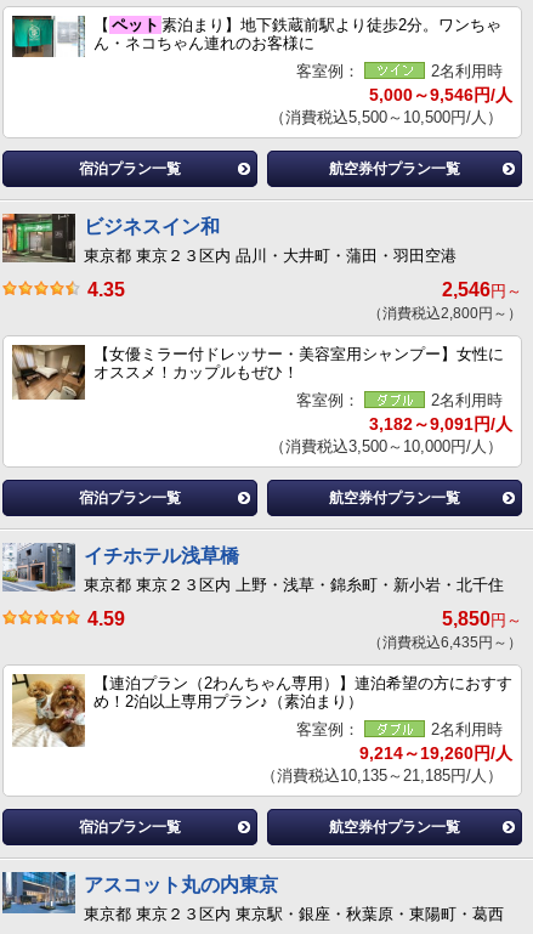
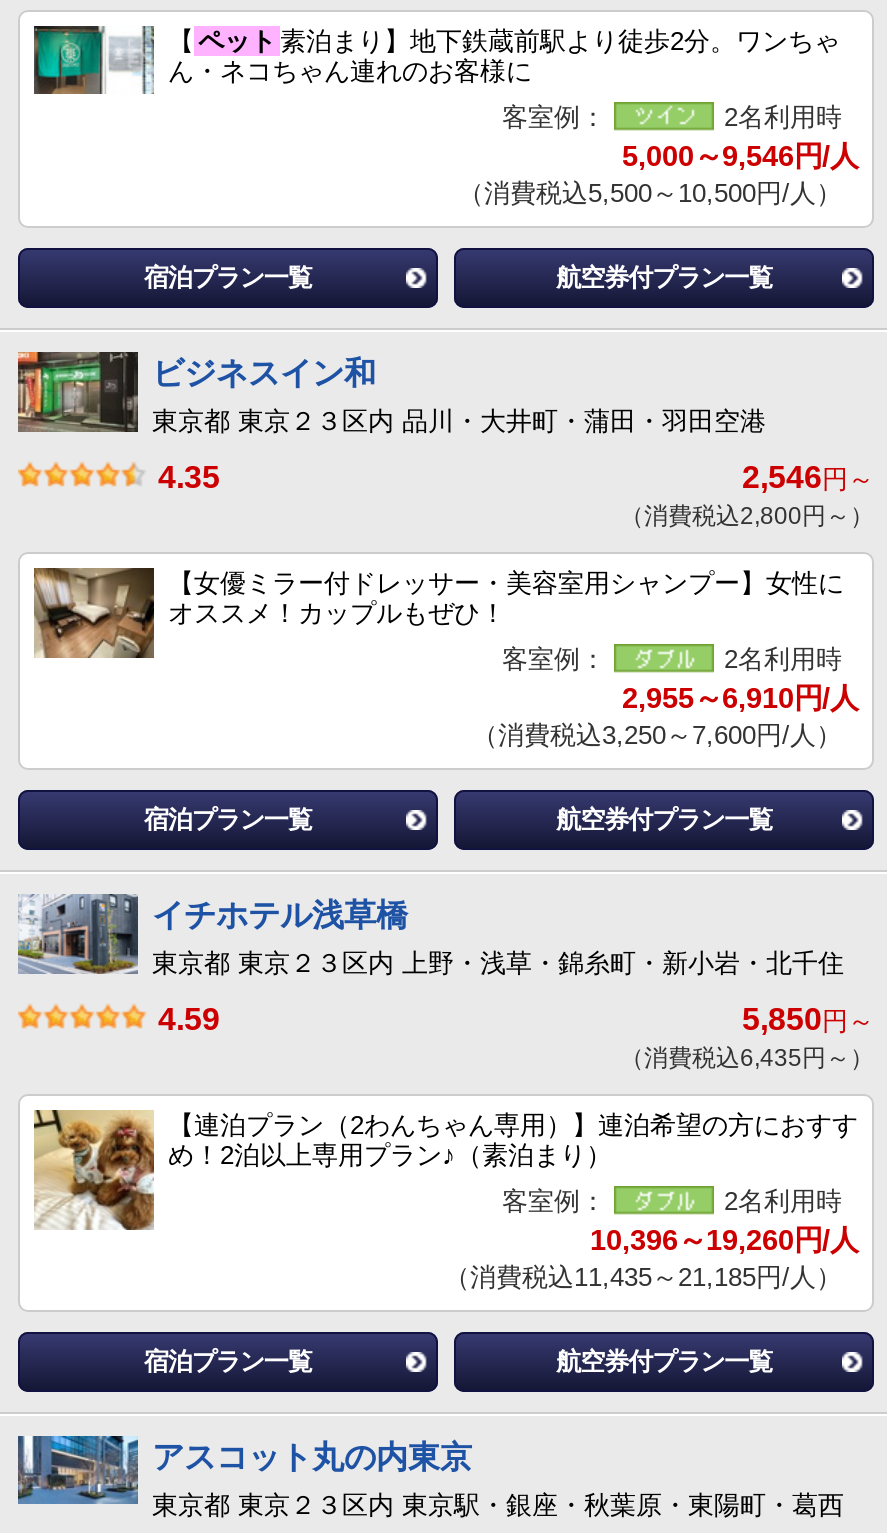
[369,415,512,434] 3,182～9,091円/人 -> [622,683,858,715] 2,955～6,910円/人
[270,438,503,456] （消費税込3,500～10,000円/人） -> [472,721,842,751] （消費税込3,250～7,600円/人）
[359,744,512,763] 9,214～19,260円/人 -> [590,1225,858,1257] 10,396～19,260円/人
[261,767,503,785] （消費税込10,135～21,185円/人） -> [444,1263,842,1293] （消費税込11,435～21,185円/人）

